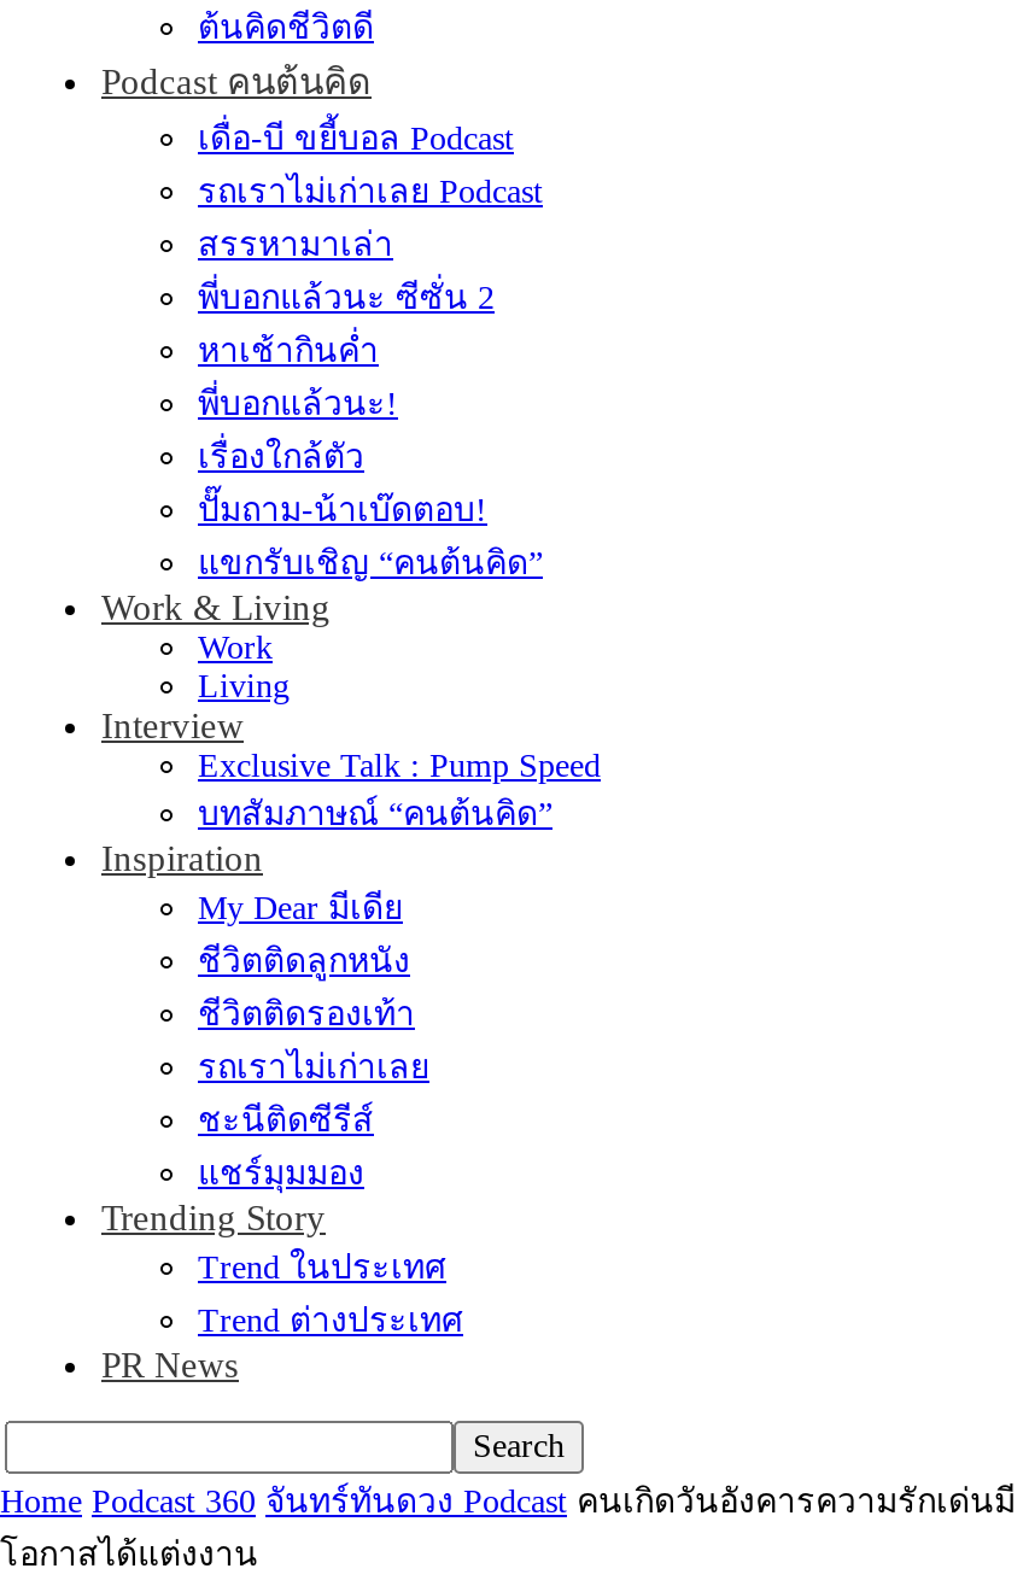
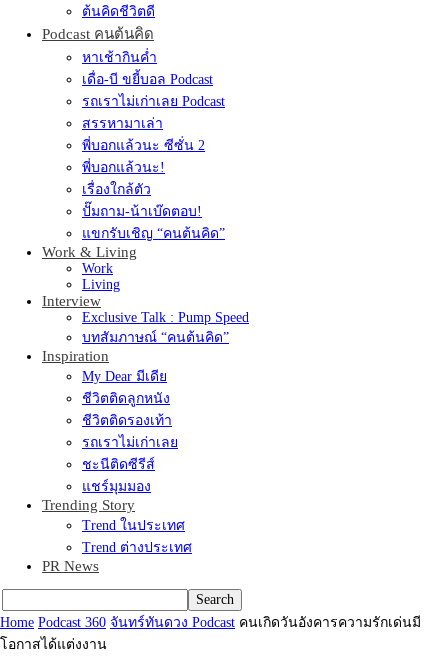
moved [198,121,543,316] -> [82,72,225,153]: เดื่อ-บี ขยี้บอล Podcast | รถเราไม่เก่าเลย Podcast | สรรหามาเล่า | พี่บอกแล้วนะ ซีซั่น 2
moved [198,333,379,369] -> [82,50,157,65]: หาเช้ากินค่ำ

